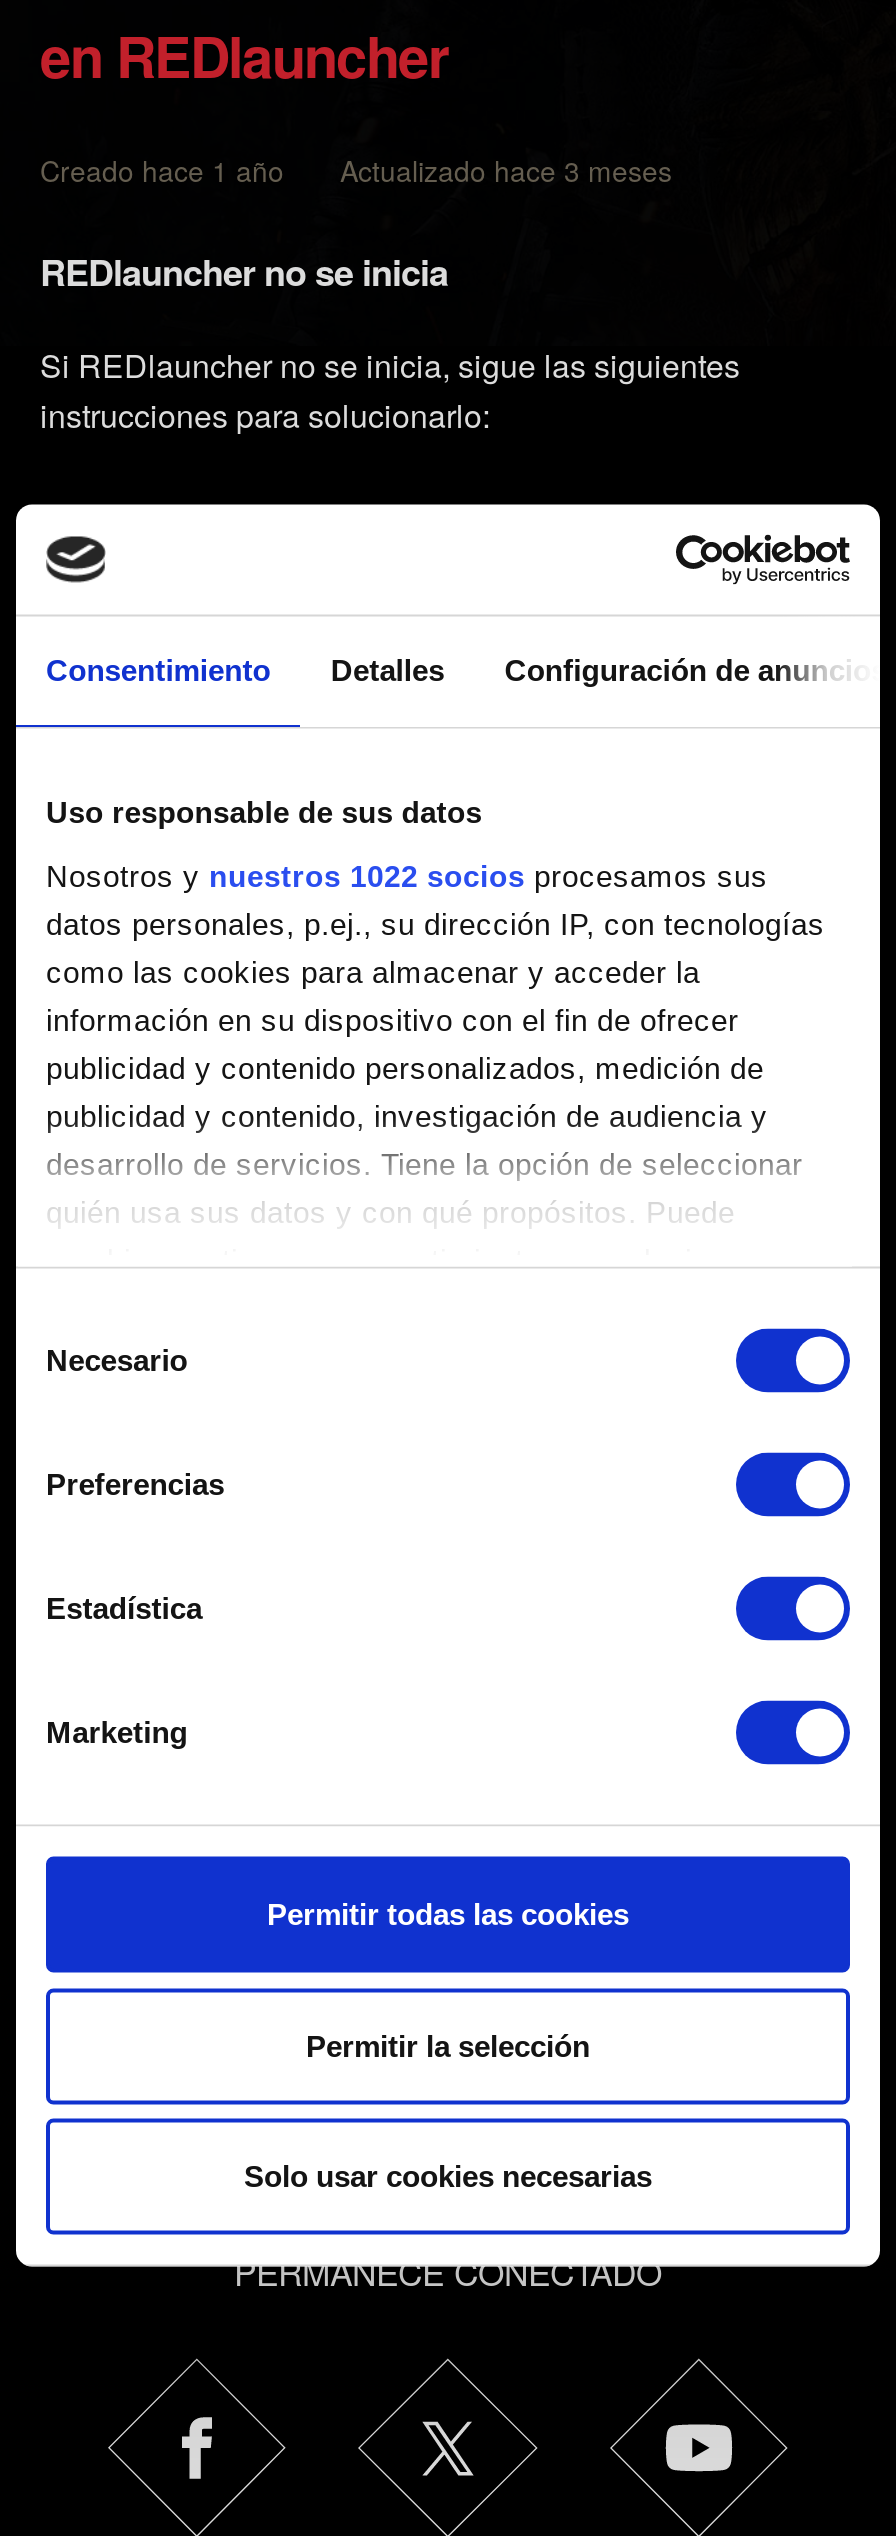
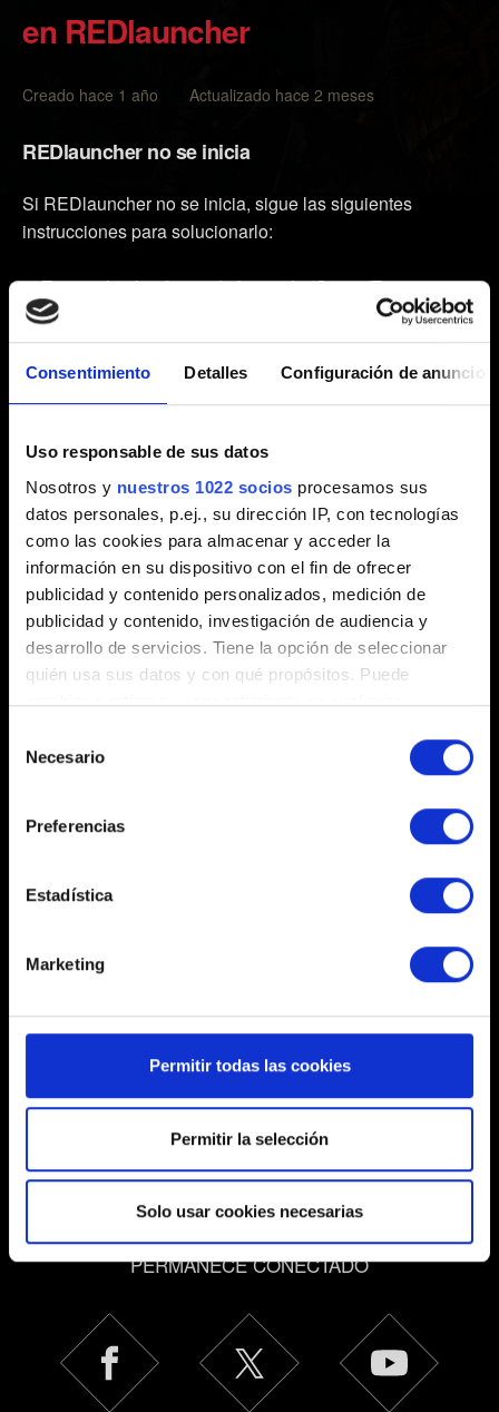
[40,150,672,190] Creado hace 1 año Actualizado hace 3 meses -> [22,84,374,106] Creado hace 1 año Actualizado hace 2 meses

